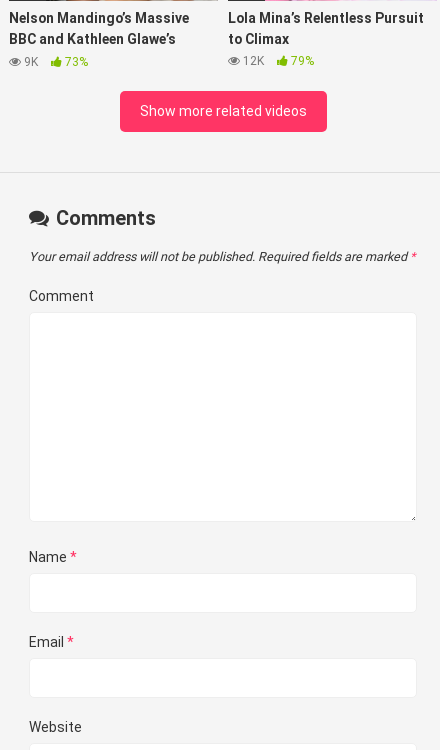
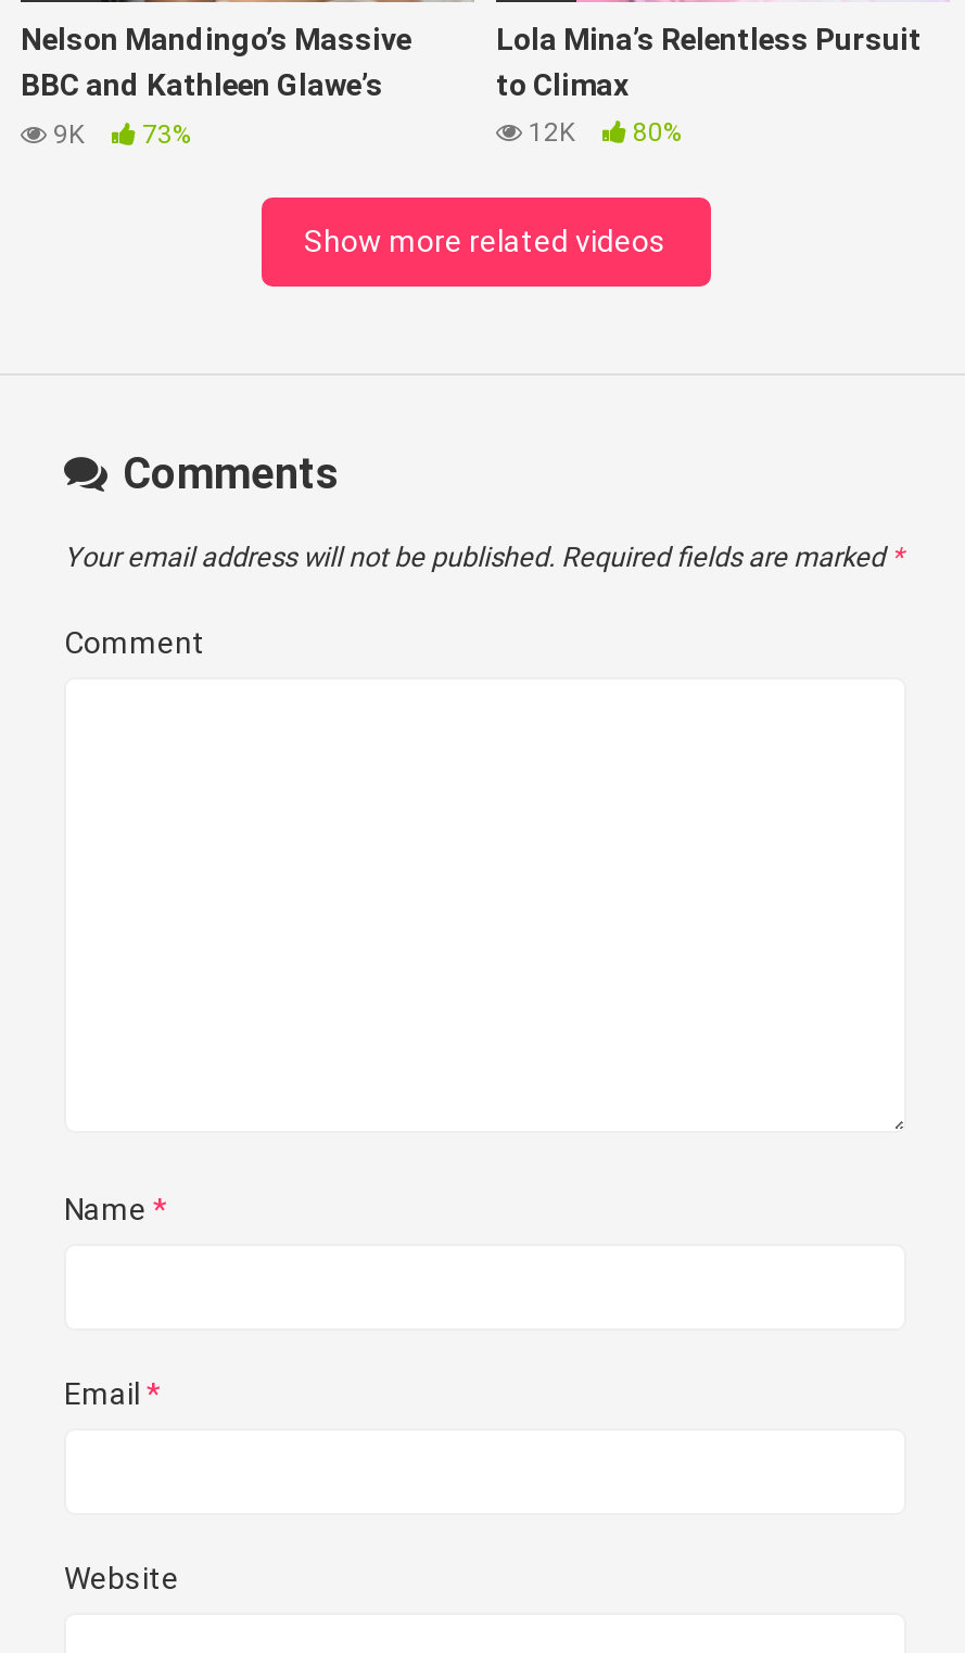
[240,54,314,68] 12K 79% -> [522,117,683,148] 12K 80%

